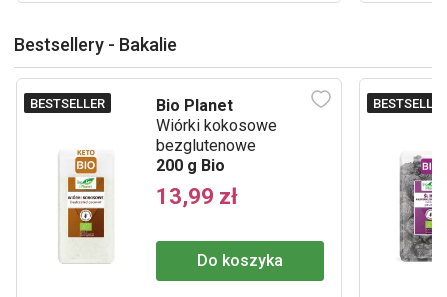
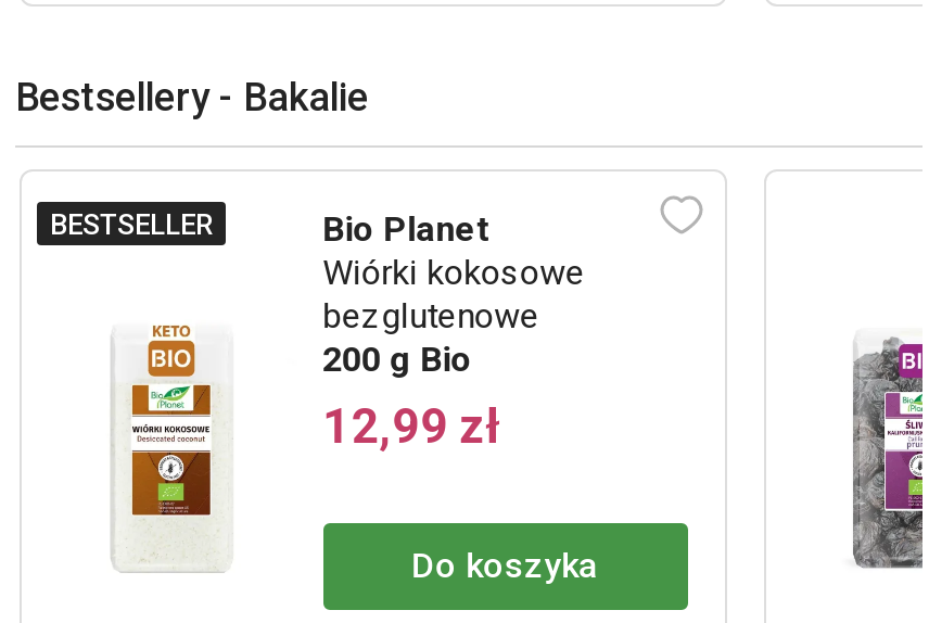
[373,95,447,110] BESTSELLER -> none
[156,184,238,209] 13,99 zł -> [323,399,501,454] 12,99 zł

